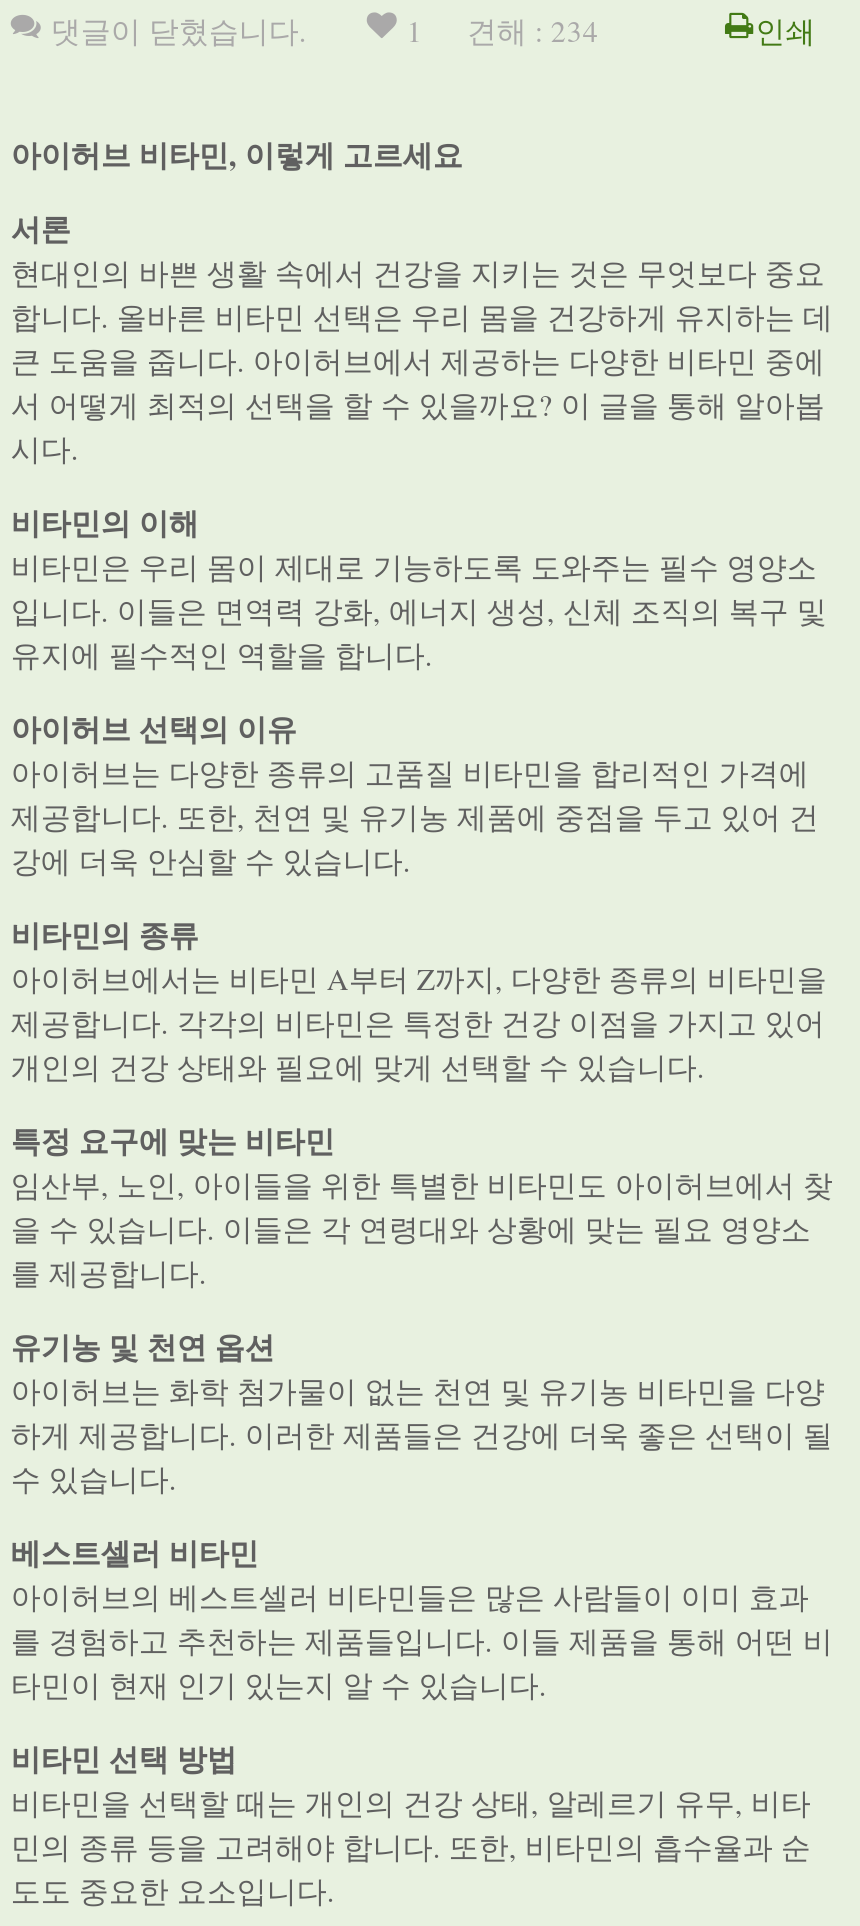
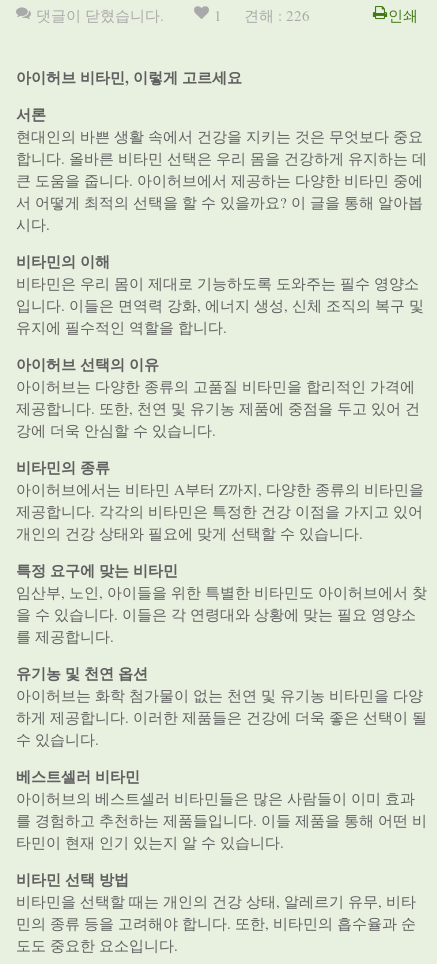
[407,10,599,50] 1 견해 : 234 -> [214,5,310,25] 1 견해 : 226

